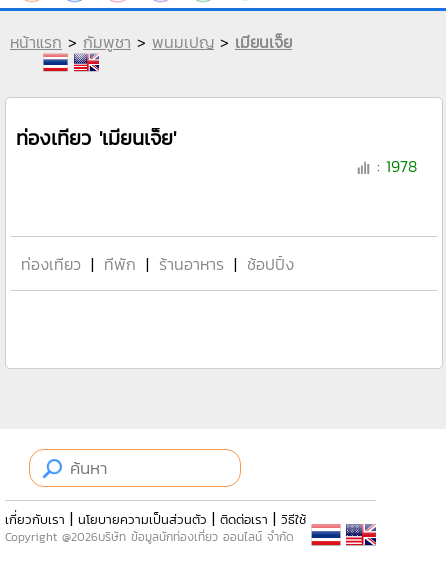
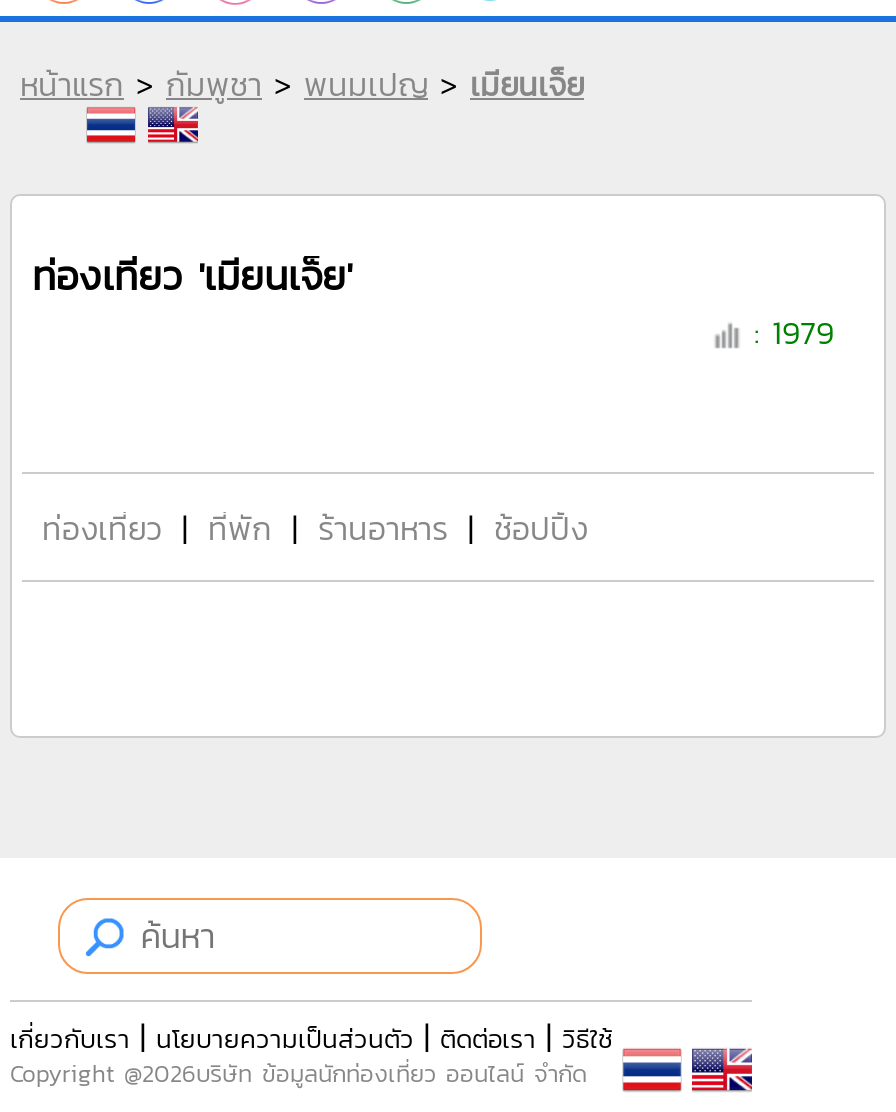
[371,154,417,178] : 1978 -> [742,308,834,356] : 1979

